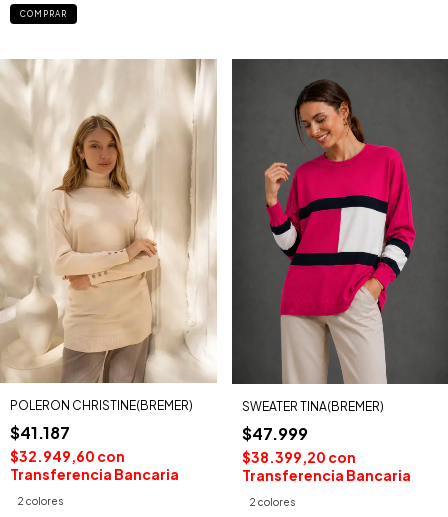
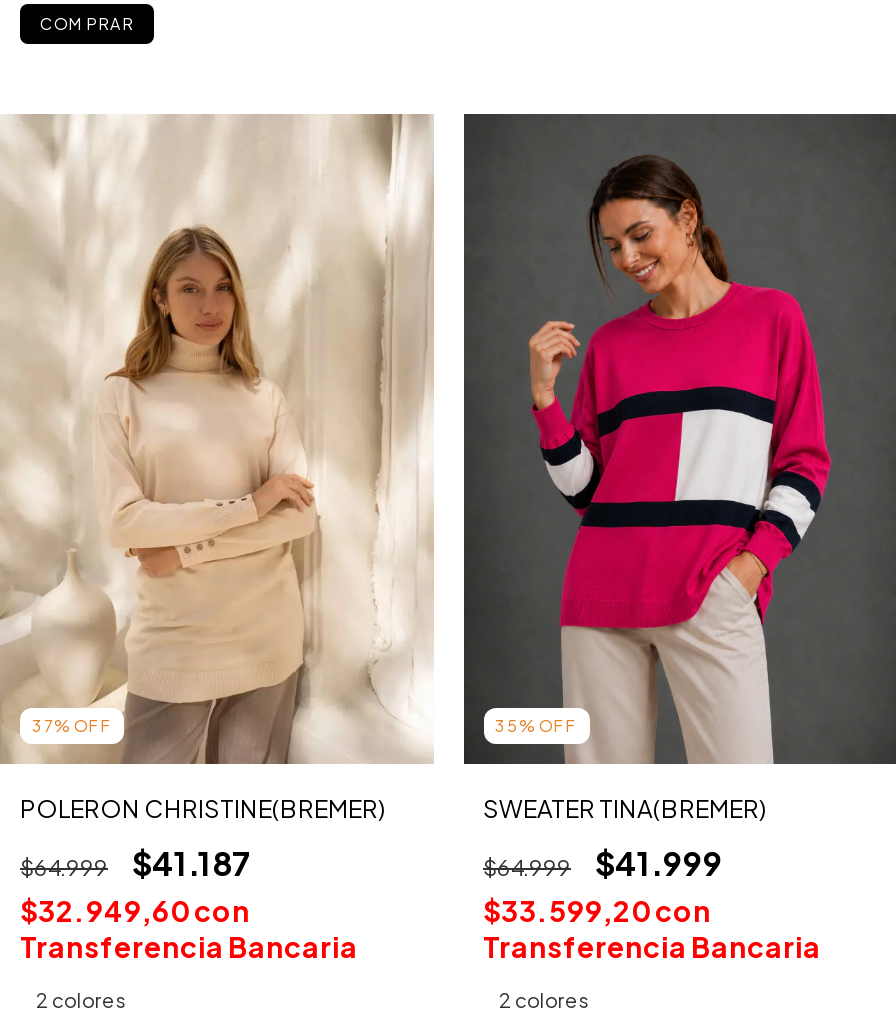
none -> [32,716,112,736] 37% OFF
none -> [495,717,577,737] 35% OFF
[241,423,355,466] $47.999 | $38.399,20 con -> [483,843,723,929] $64.999 | $41.999 | $33.599,20con
none -> [20,854,108,880] $64.999

